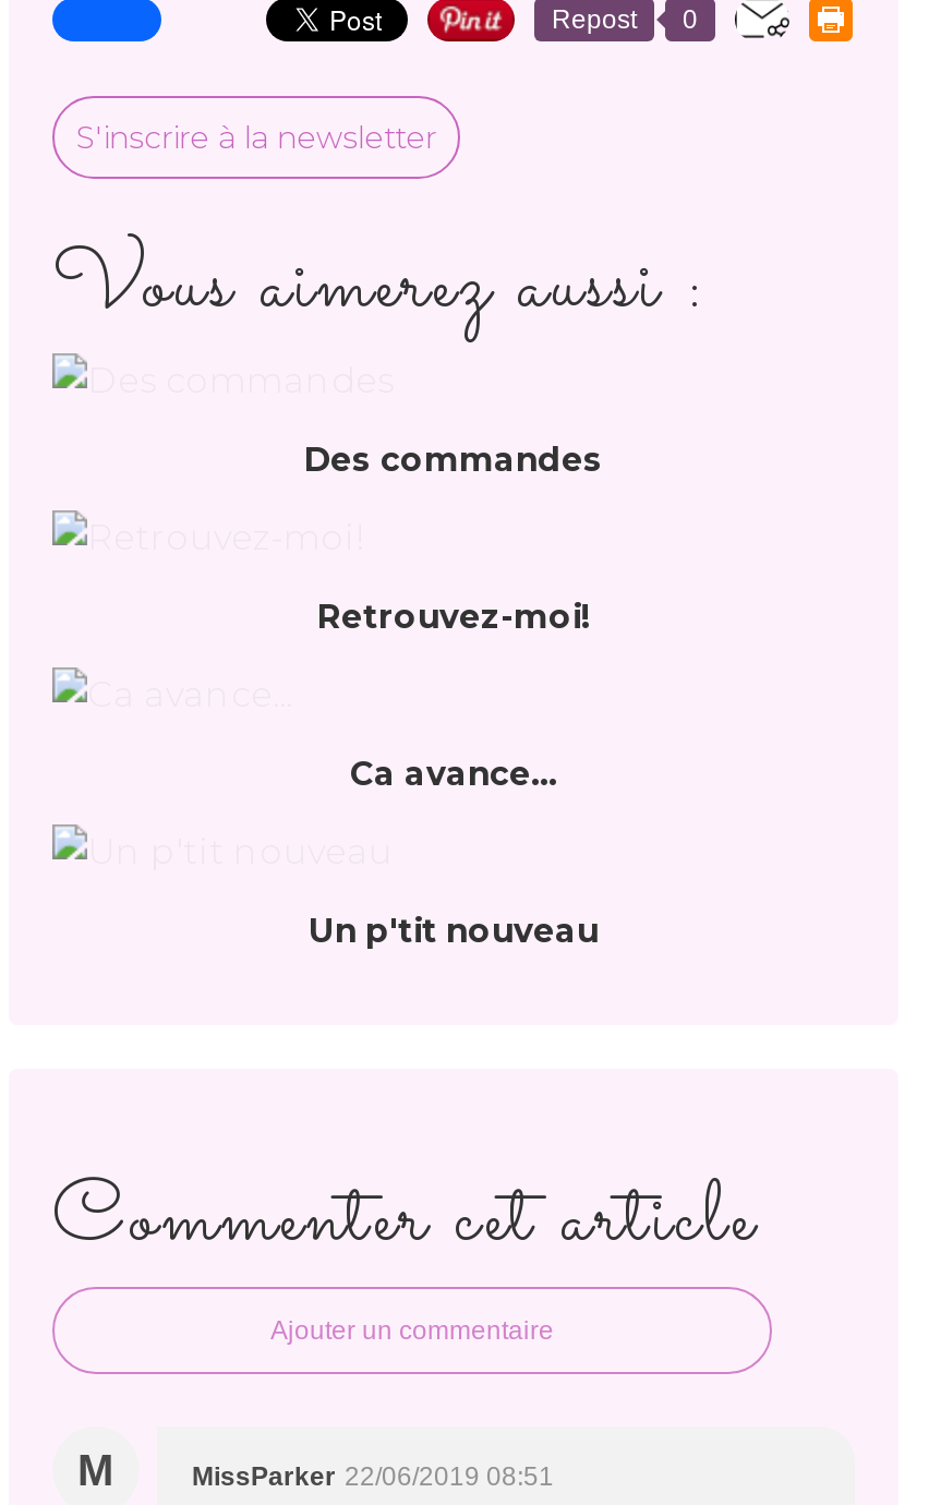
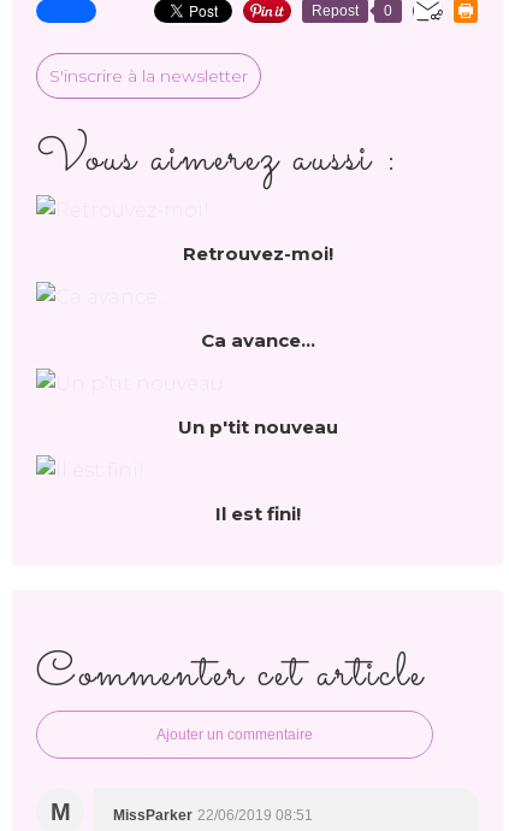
[304,438,603,480] Des commandes -> none
moved [309,595,599,951] -> [177,242,338,438]: Retrouvez-moi! | Ca avance... | Un p'tit nouveau
none -> [215,502,300,525] Il est fini!

